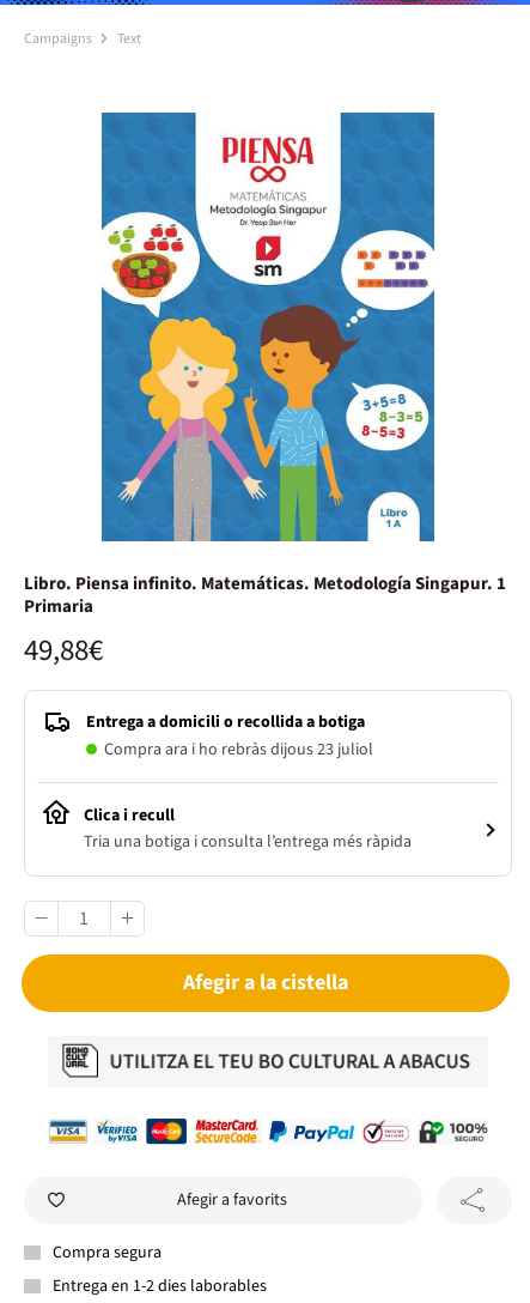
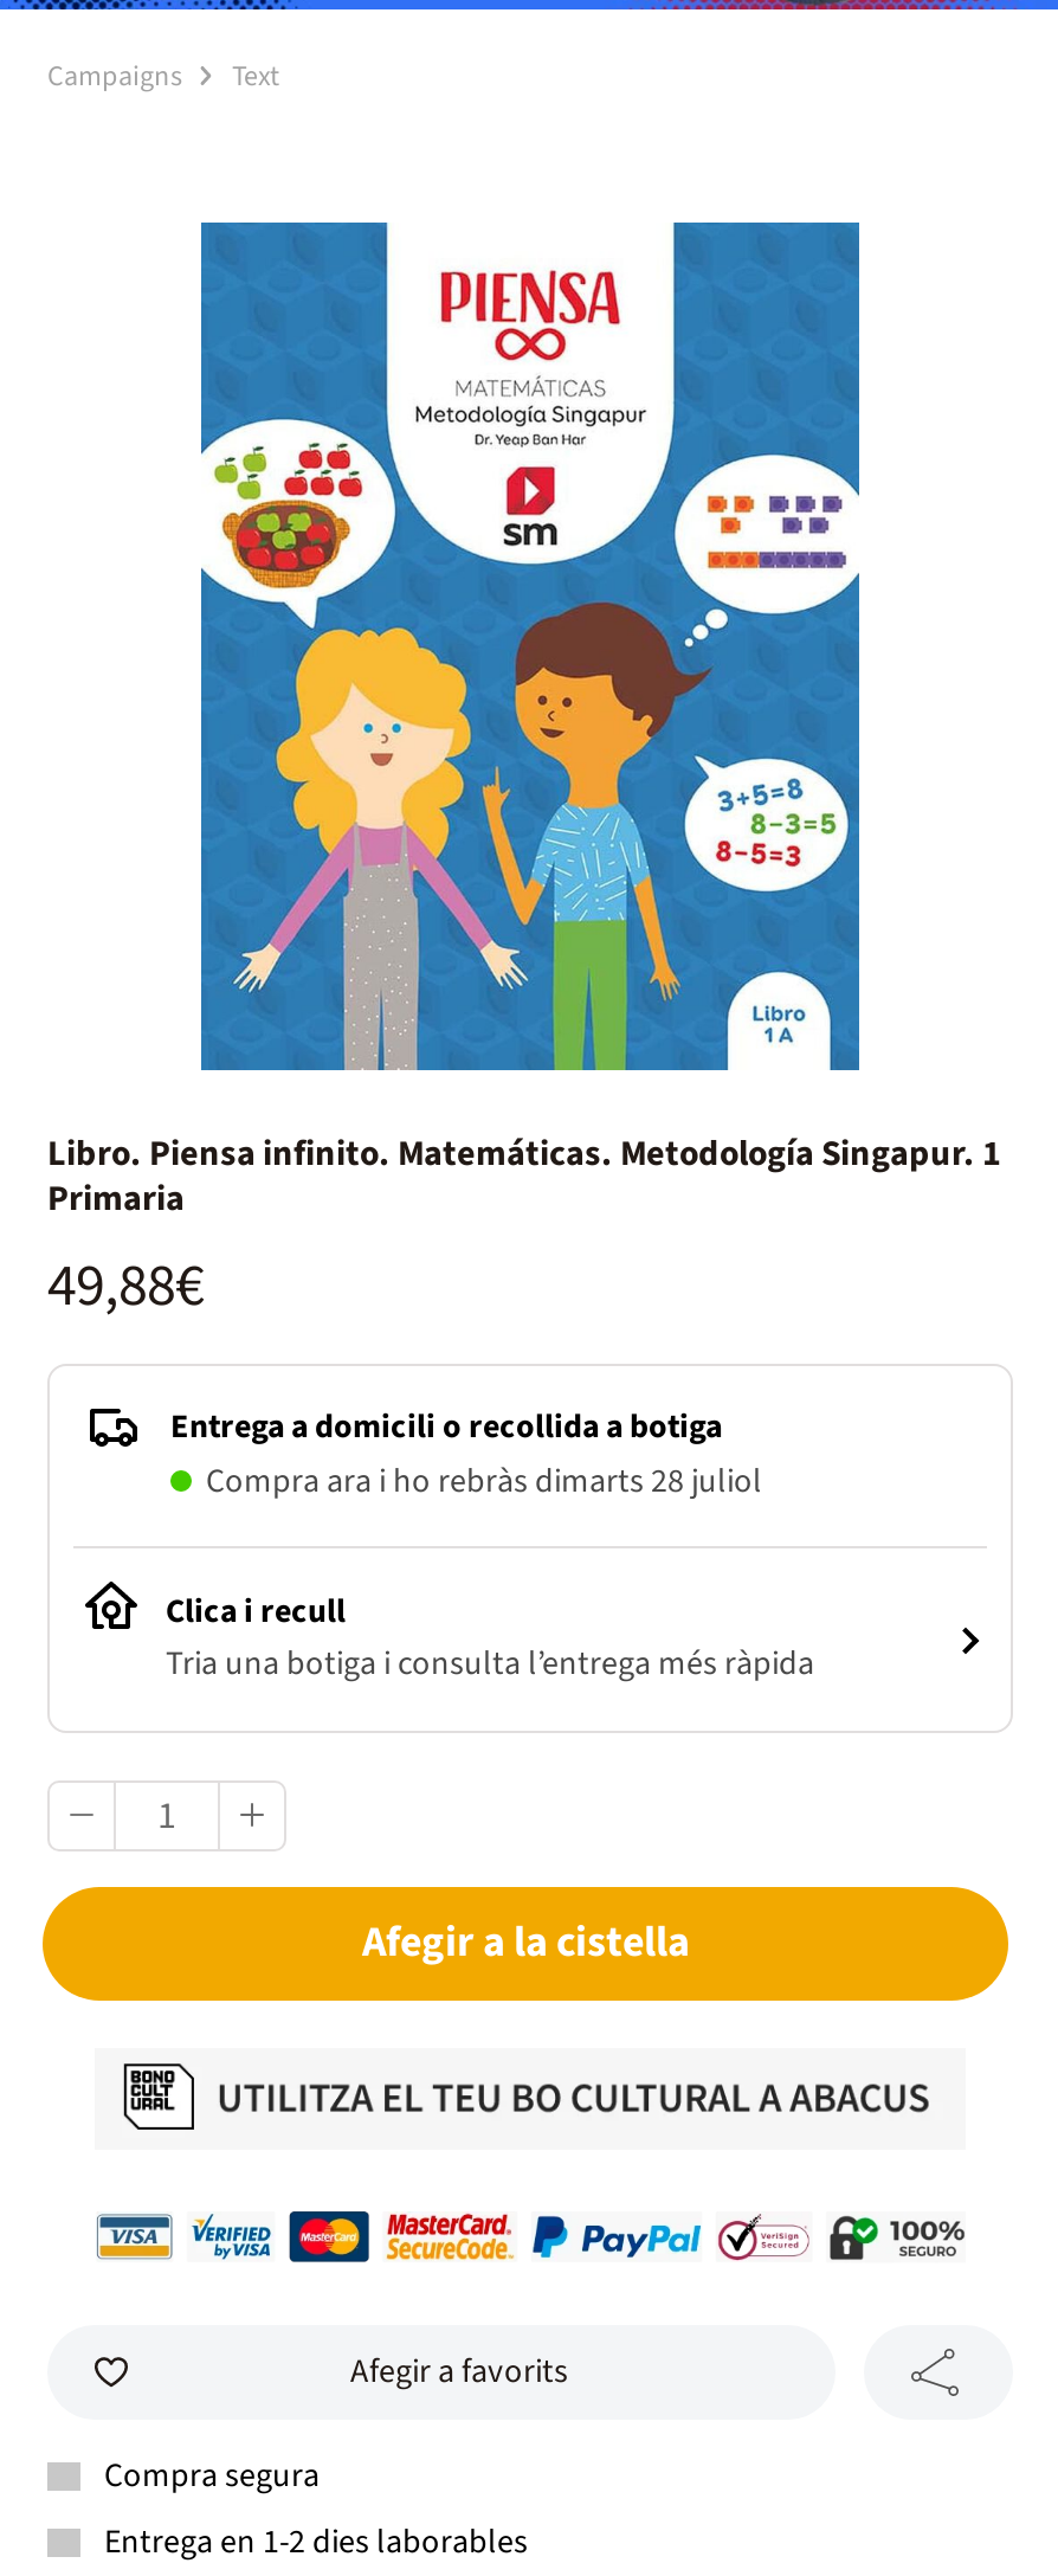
[104,738,373,762] Compra ara i ho rebràs dijous 23 juliol -> [206,1458,762,1506] Compra ara i ho rebràs dimarts 28 juliol

